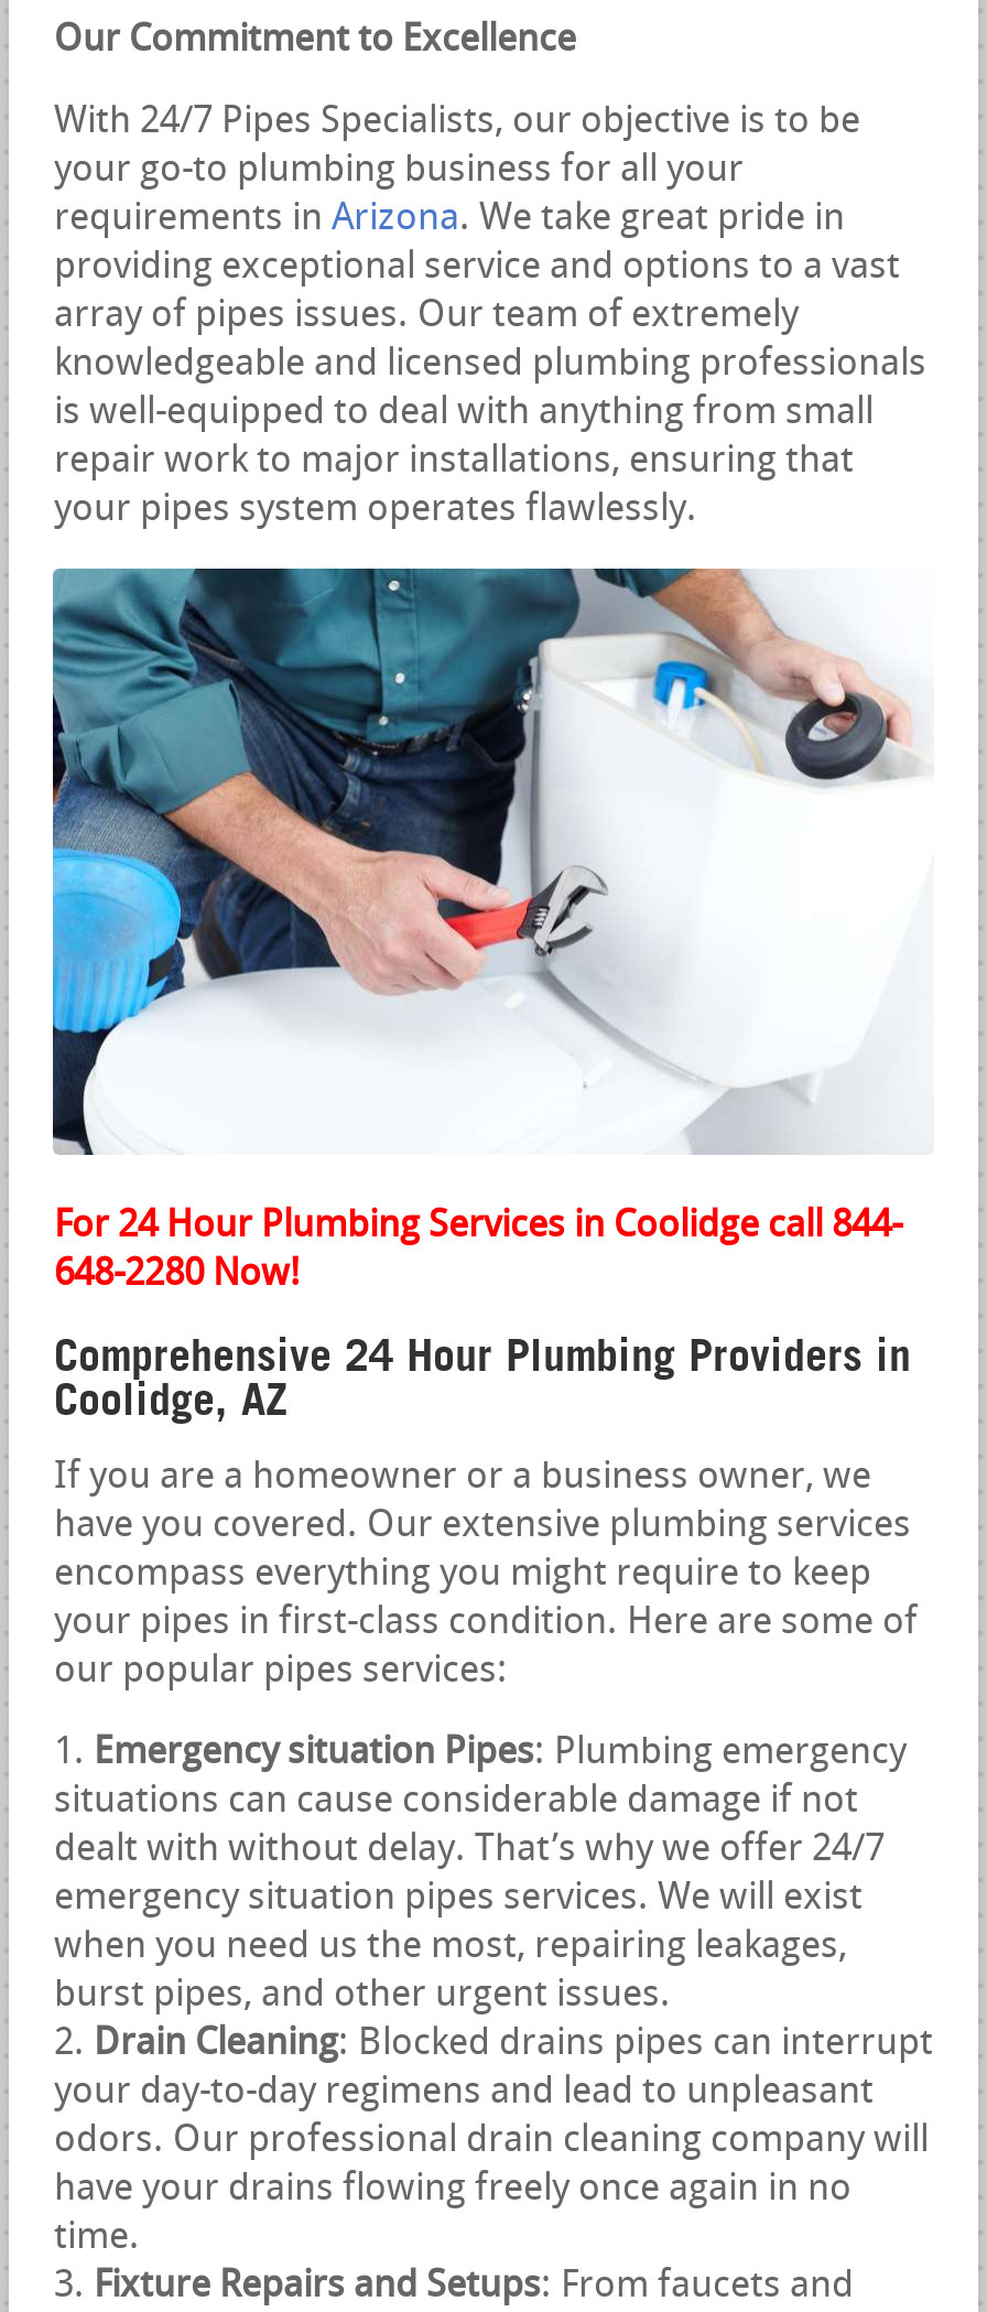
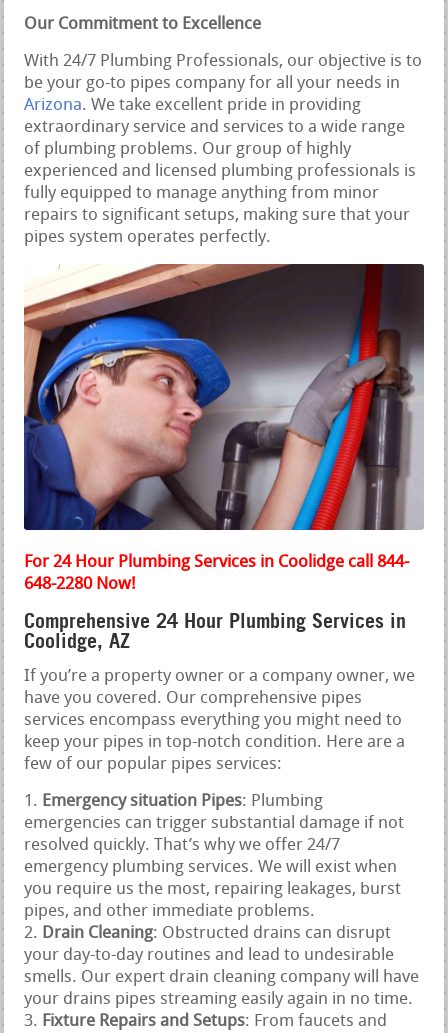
[54,103,926,529] With 24/7 Pipes Specialists, our objective is to be | your go-to plumbing business for all your | requirements in Arizona. We take great pride in | providing exceptional service and options to a vast | array of pipes issues. Our team of extremely | knowledgeable and licensed plumbing professionals | is well-equipped to deal with anything from small | repair work to major installations, ensuring that | your pipes system operates flawlessly. -> [24,53,422,246] With 24/7 Plumbing Professionals, our objective is to | be your go-to pipes company for all your needs in | Arizona. We take excellent pride in providing | extraordinary service and services to a wide range | of plumbing problems. Our group of highly | experienced and licensed plumbing professionals is | fully equipped to manage anything from minor | repairs to significant setups, making sure that your | pipes system operates perfectly.
[51,566,934,1155] [image] -> [23,263,425,531] [image]
[54,1328,911,1381] Comprehensive 24 Hour Plumbing Providers in -> [24,609,406,633] Comprehensive 24 Hour Plumbing Services in
[54,1458,918,1690] If you are a homeowner or a business owner, we | have you covered. Our extensive plumbing services | encompass everything you might require to keep | your pipes in first-class condition. Here are some of | our popular pipes services: -> [24,668,415,773] If you’re a property owner or a company owner, we | have you covered. Our comprehensive pipes | services encompass everything you might need to | keep your pipes in top-notch condition. Here are a | few of our popular pipes services:
[54,1734,933,2256] Emergency situation Pipes: Plumbing emergency | situations can cause considerable damage if not | dealt with without delay. That’s why we offer 24/7 | emergency situation pipes services. We will exist | when you need us the most, repairing leakages, | burst pipes, and other urgent issues. | Drain Cleaning: Blocked drains pipes can interrupt | your day-to-day regimens and lead to unpleasant | odors. Our professional drain cleaning company will | have your drains flowing freely once again in no | time. -> [24,793,419,1008] Emergency situation Pipes: Plumbing | emergencies can trigger substantial damage if not | resolved quickly. That’s why we offer 24/7 | emergency plumbing services. We will exist when | you require us the most, repairing leakages, burst | pipes, and other immediate problems. | Drain Cleaning: Obstructed drains can disrupt | your day-to-day routines and lead to undesirable | smells. Our expert drain cleaning company will have | your drains pipes streaming easily again in no time.

